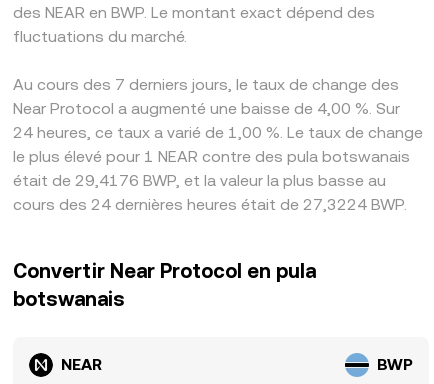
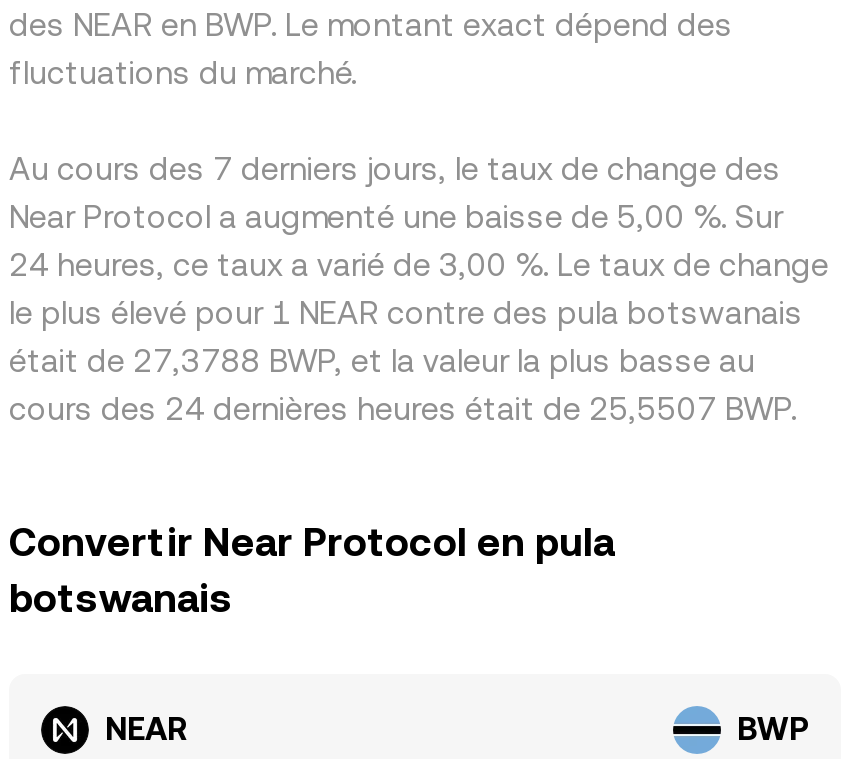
[13,99,400,118] Near Protocol a augmenté une baisse de 4,00 %. Sur -> [9,198,783,236] Near Protocol a augmenté une baisse de 5,00 %. Sur
[13,123,423,142] 24 heures, ce taux a varié de 1,00 %. Le taux de change -> [9,246,829,284] 24 heures, ce taux a varié de 3,00 %. Le taux de change
[13,171,386,190] était de 29,4176 BWP, et la valeur la plus basse au -> [9,342,755,380] était de 27,3788 BWP, et la valeur la plus basse au
[13,195,407,214] cours des 24 dernières heures était de 27,3224 BWP. -> [9,390,797,428] cours des 24 dernières heures était de 25,5507 BWP.

